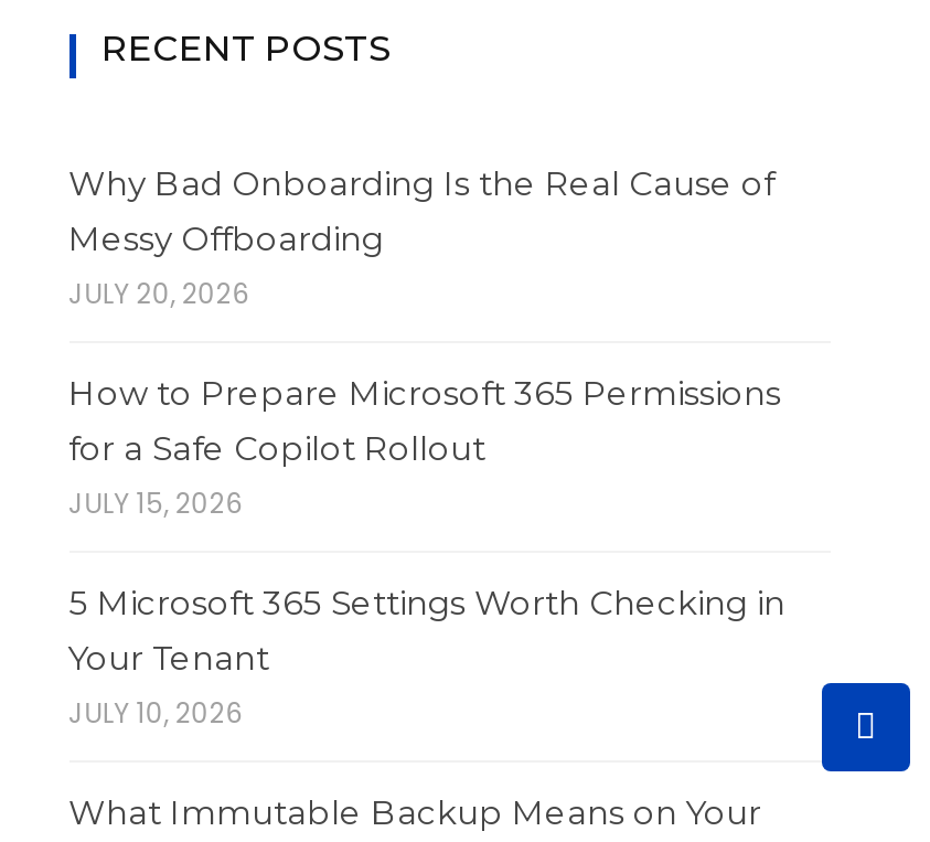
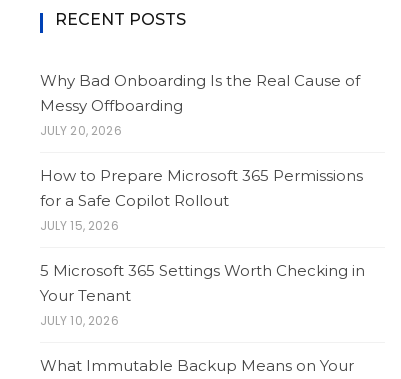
[820,681,912,774] [image] -> none

